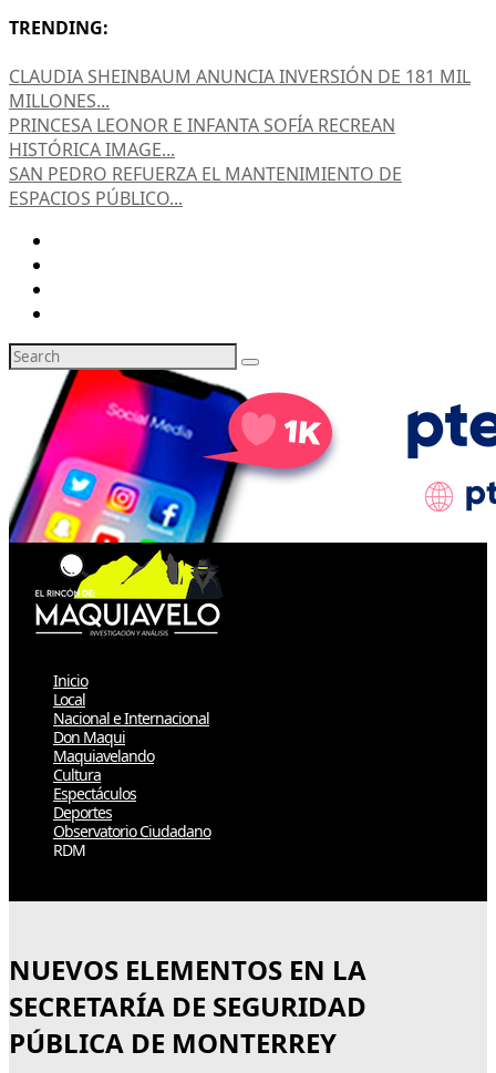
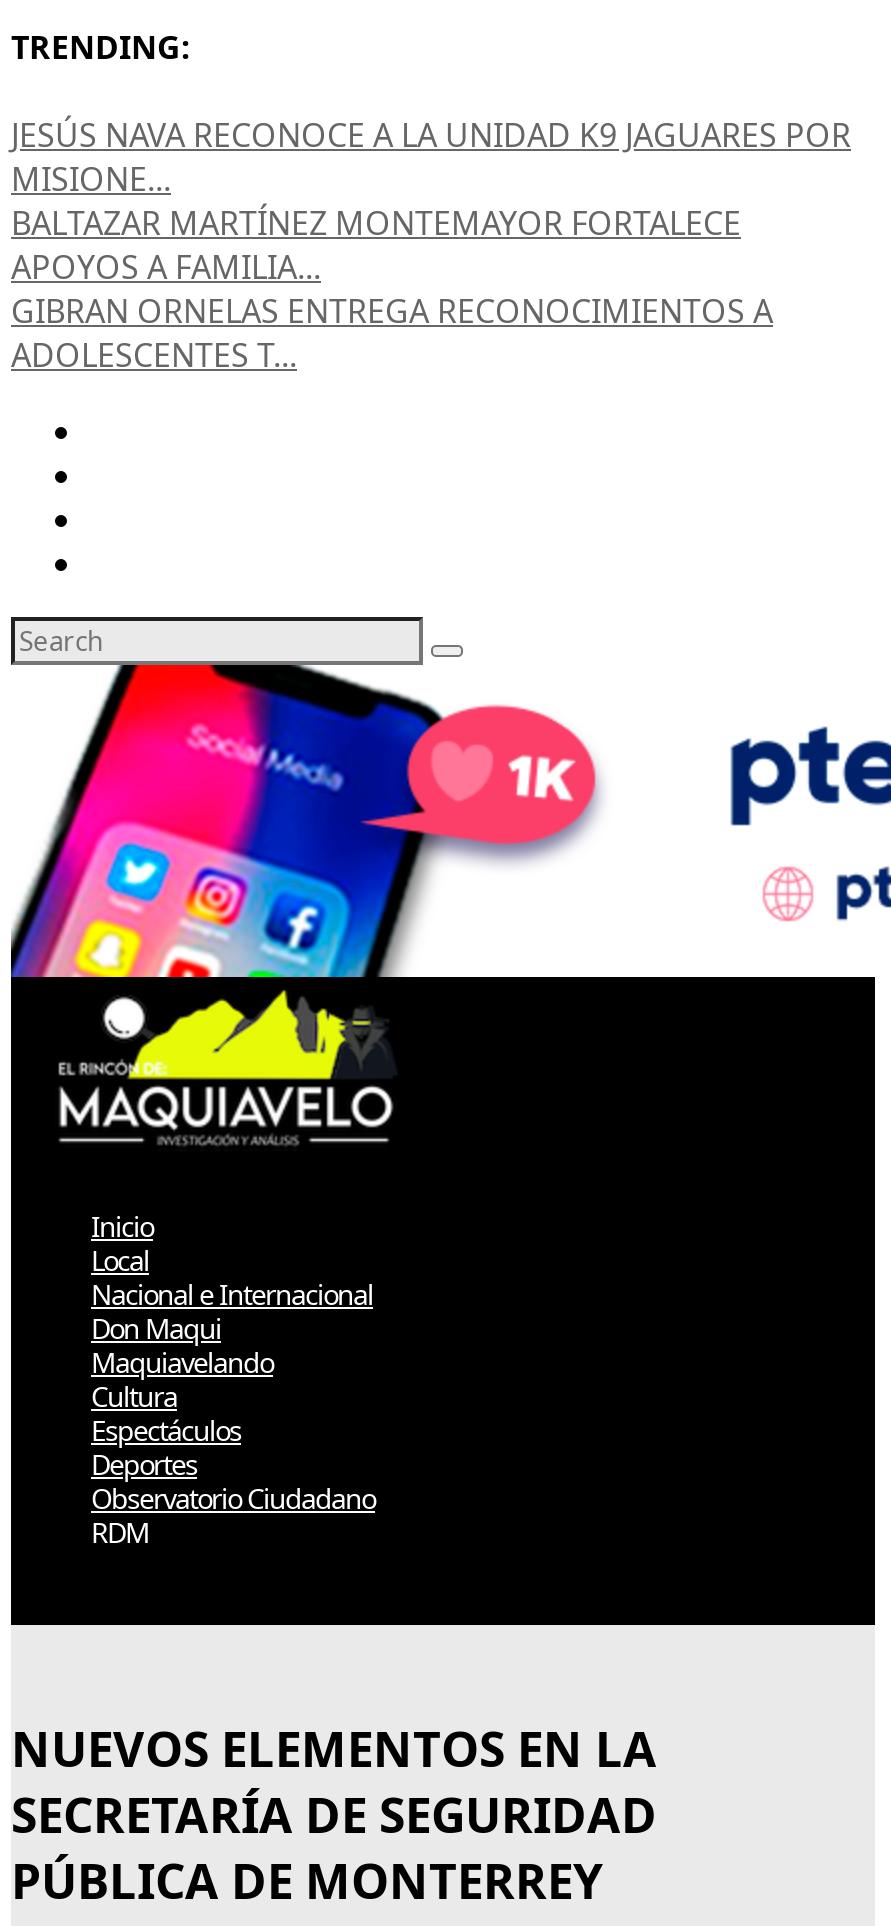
[9,64,471,210] CLAUDIA SHEINBAUM ANUNCIA INVERSIÓN DE 181 MIL | MILLONES... | PRINCESA LEONOR E INFANTA SOFÍA RECREAN | HISTÓRICA IMAGE... | SAN PEDRO REFUERZA EL MANTENIMIENTO DE | ESPACIOS PÚBLICO... -> [11,112,851,376] JESÚS NAVA RECONOCE A LA UNIDAD K9 JAGUARES POR | MISIONE... | BALTAZAR MARTÍNEZ MONTEMAYOR FORTALECE | APOYOS A FAMILIA... | GIBRAN ORNELAS ENTREGA RECONOCIMIENTOS A | ADOLESCENTES T...

